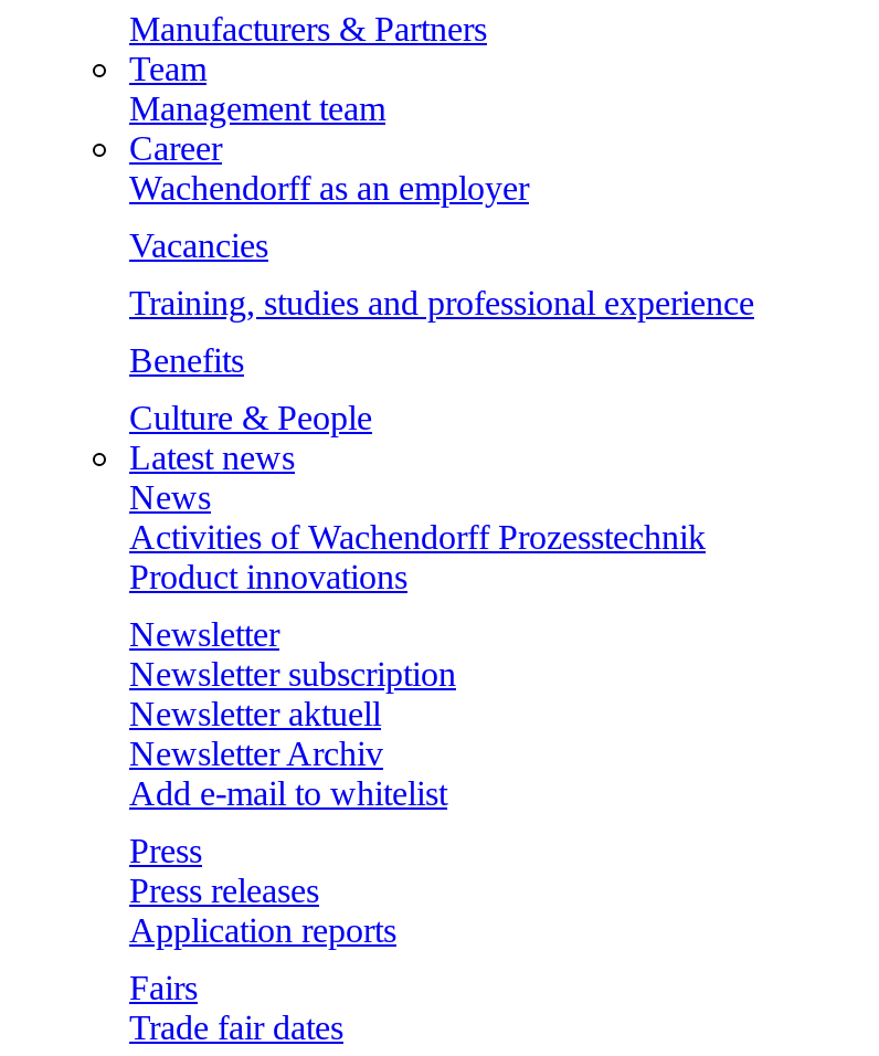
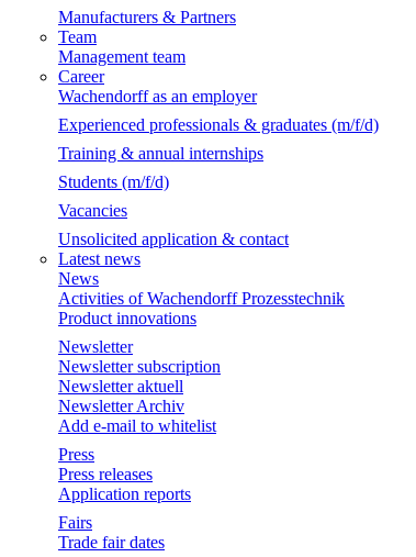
none -> [58,115,379,191] Experienced professionals & graduates (m/f/d) | Training & annual internships | Students (m/f/d)
moved [129,226,268,264] -> [58,201,127,220]: Vacancies
[129,284,754,436] Training, studies and professional experience | Benefits | Culture & People -> [58,230,289,248] Unsolicited application & contact

